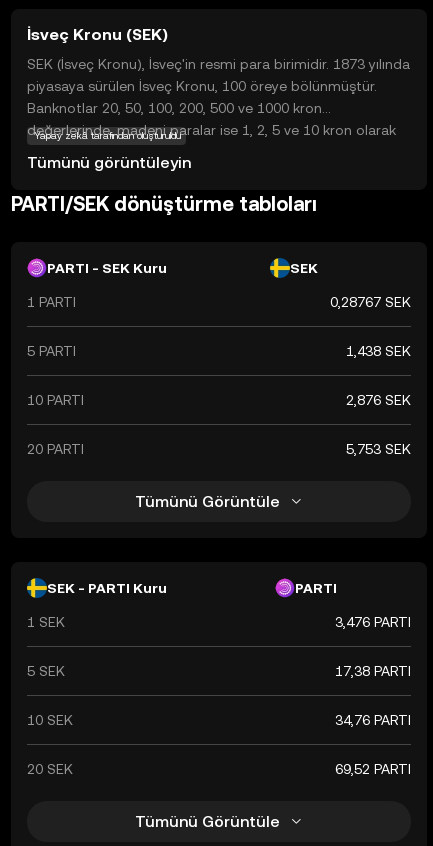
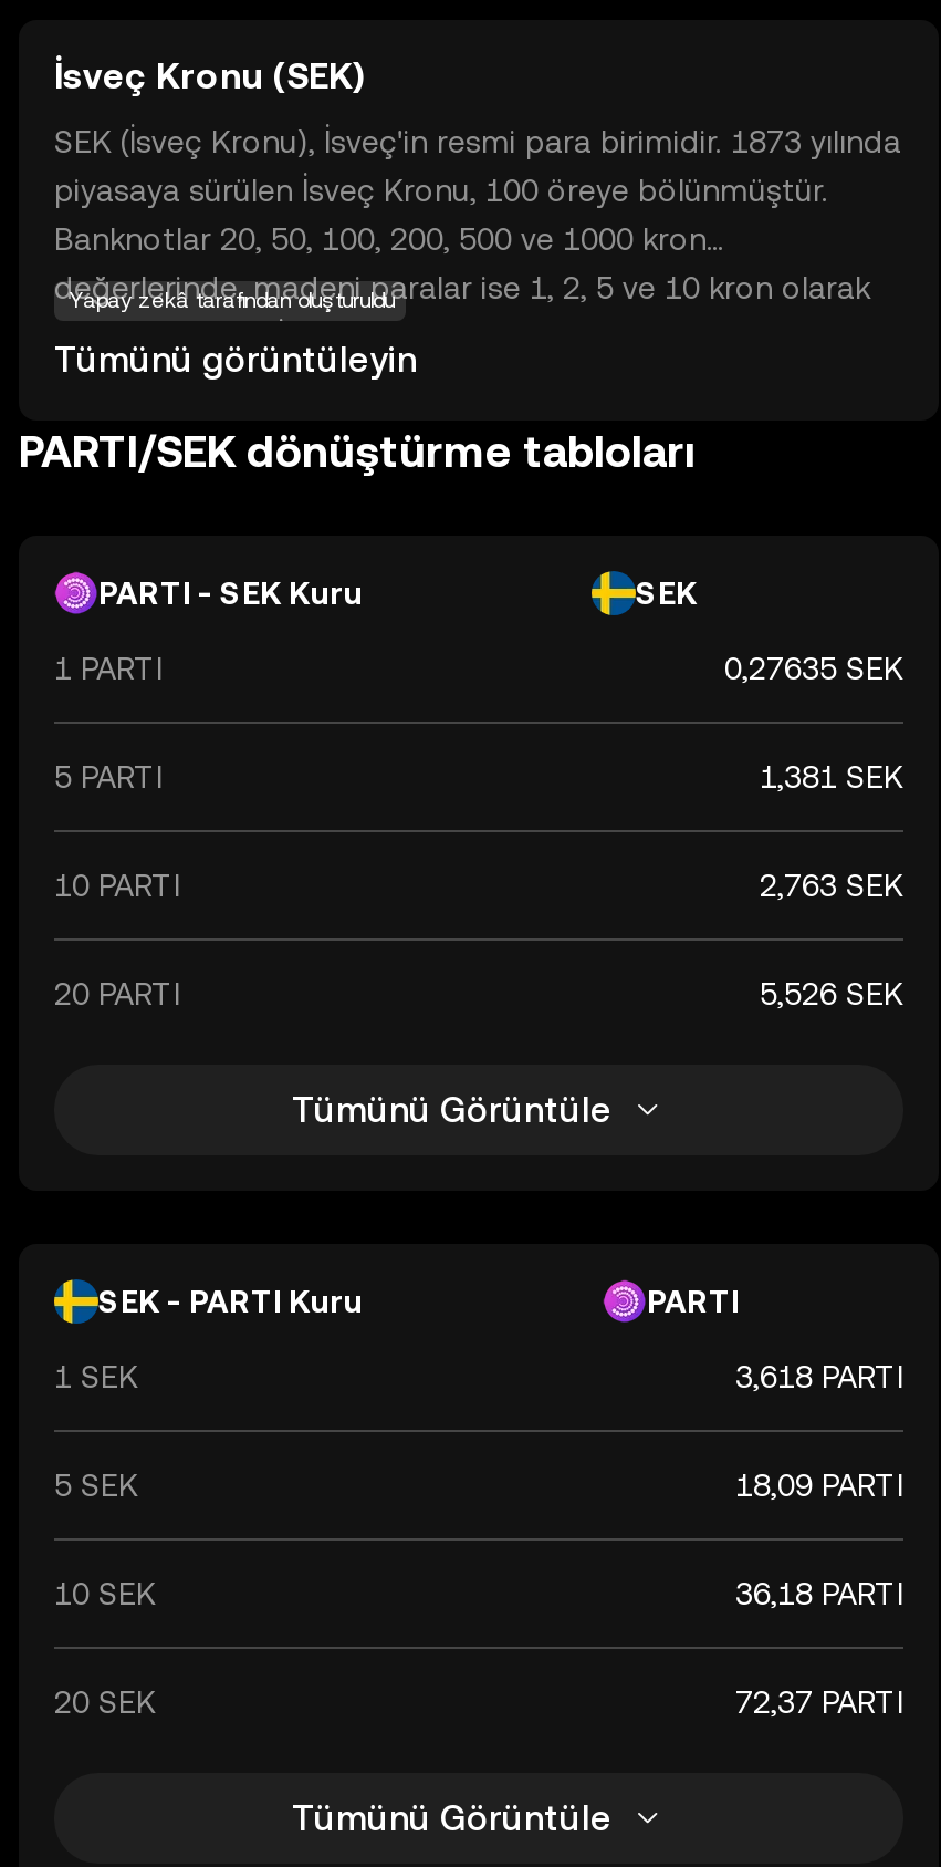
[330,294,411,310] 0,28767 SEK -> [724,651,903,686] 0,27635 SEK
[346,343,411,359] 1,438 SEK -> [760,759,903,795] 1,381 SEK
[346,392,411,408] 2,876 SEK -> [760,868,903,903] 2,763 SEK
[346,441,411,457] 5,753 SEK -> [760,976,903,1012] 5,526 SEK
[335,614,411,630] 3,476 PARTI -> [735,1359,903,1394] 3,618 PARTI
[335,663,411,679] 17,38 PARTI -> [735,1467,903,1503] 18,09 PARTI
[335,712,411,728] 34,76 PARTI -> [735,1576,903,1611] 36,18 PARTI
[335,761,411,777] 69,52 PARTI -> [735,1684,903,1720] 72,37 PARTI

